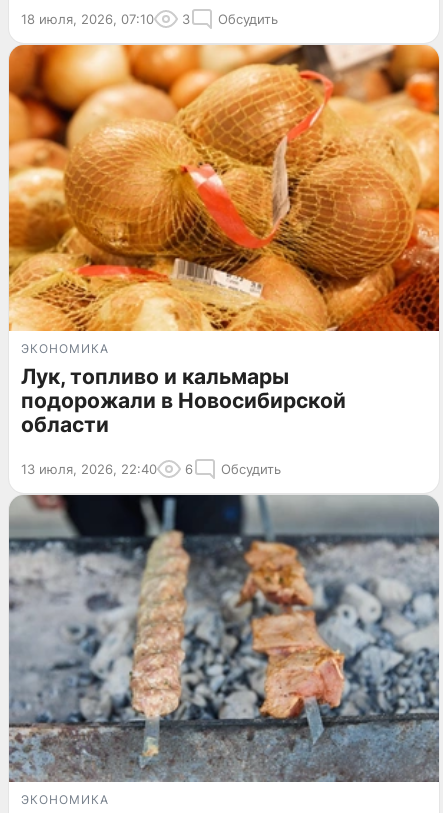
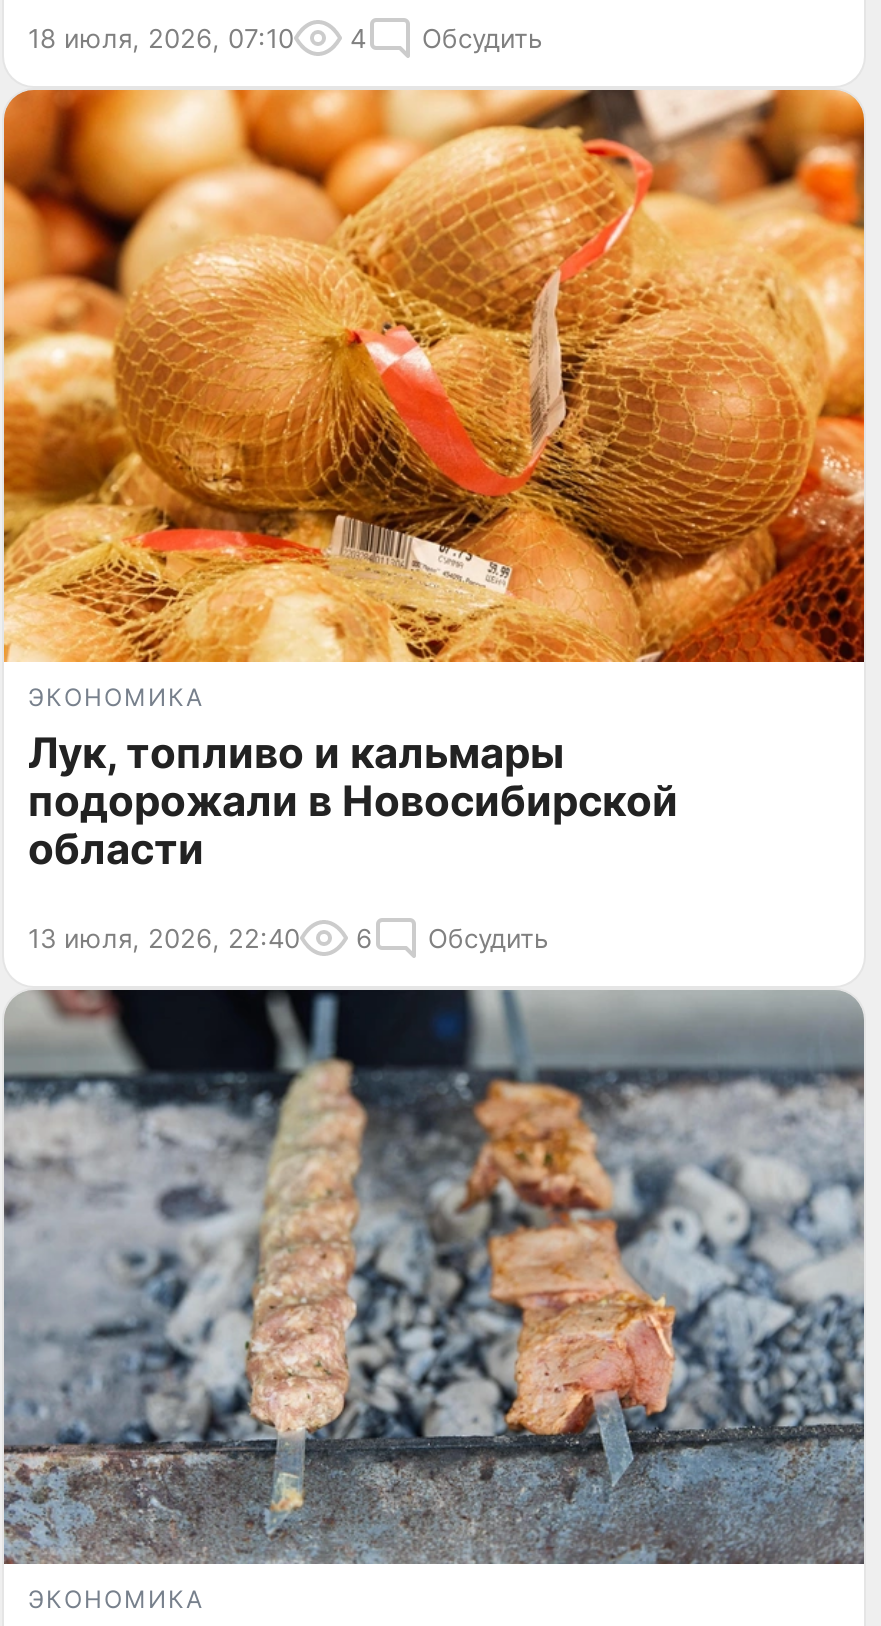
[21,11,278,27] 18 июля, 2026, 07:10 3 Обсудить -> [28,21,542,53] 18 июля, 2026, 07:10 4 Обсудить

